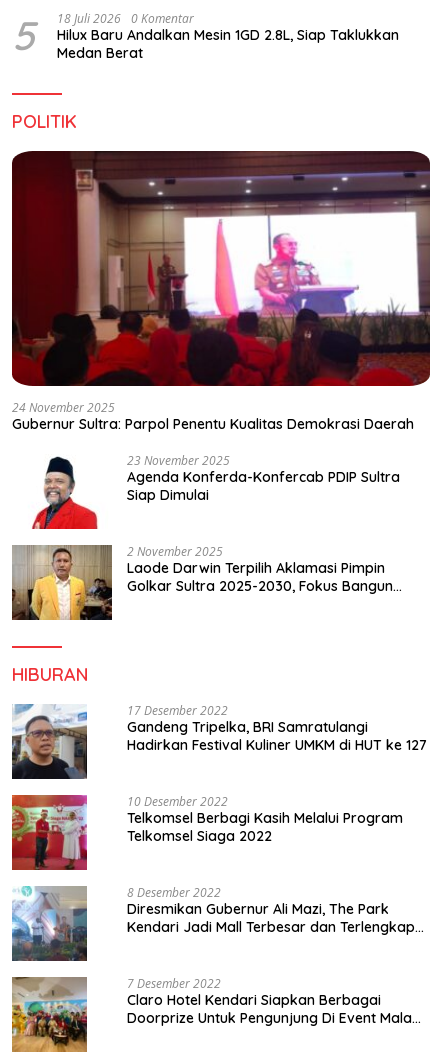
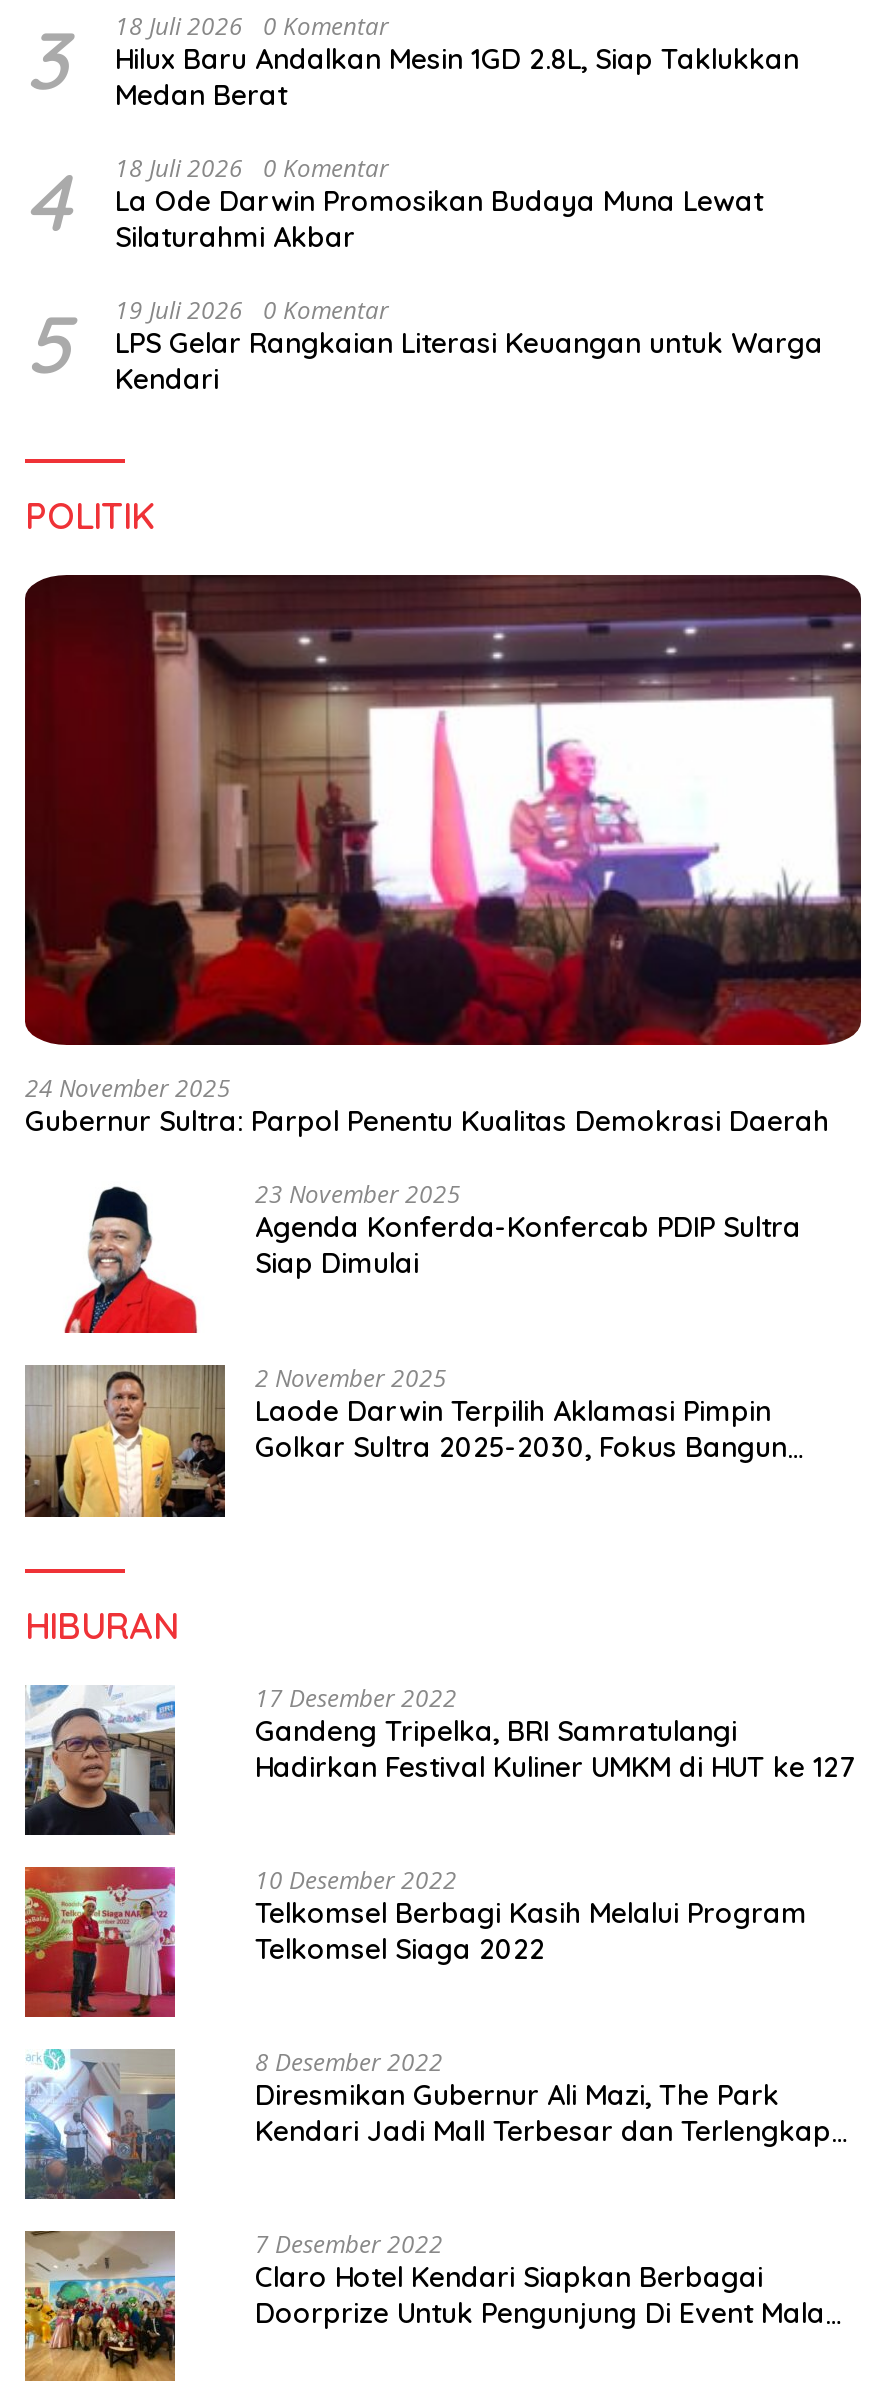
[12,10,399,62] 5 18 Juli 2026 0 Komentar Hilux Baru Andalkan Mesin 1GD 2.8L, Siap Taklukkan Medan Berat -> [25,9,799,113] 3 18 Juli 2026 0 Komentar Hilux Baru Andalkan Mesin 1GD 2.8L, Siap Taklukkan Medan Berat
none -> [25,151,823,397] 4 | 18 Juli 2026 0 Komentar | La Ode Darwin Promosikan Budaya Muna Lewat | Silaturahmi Akbar | 5 | 19 Juli 2026 0 Komentar | LPS Gelar Rangkaian Literasi Keuangan untuk Warga | Kendari

